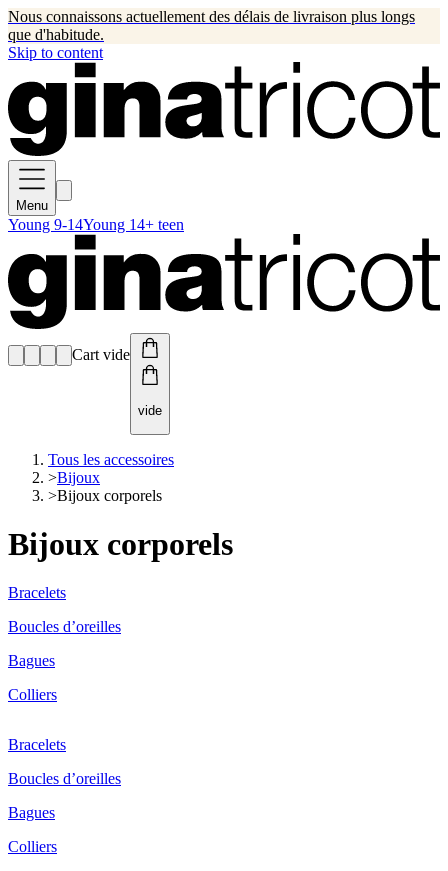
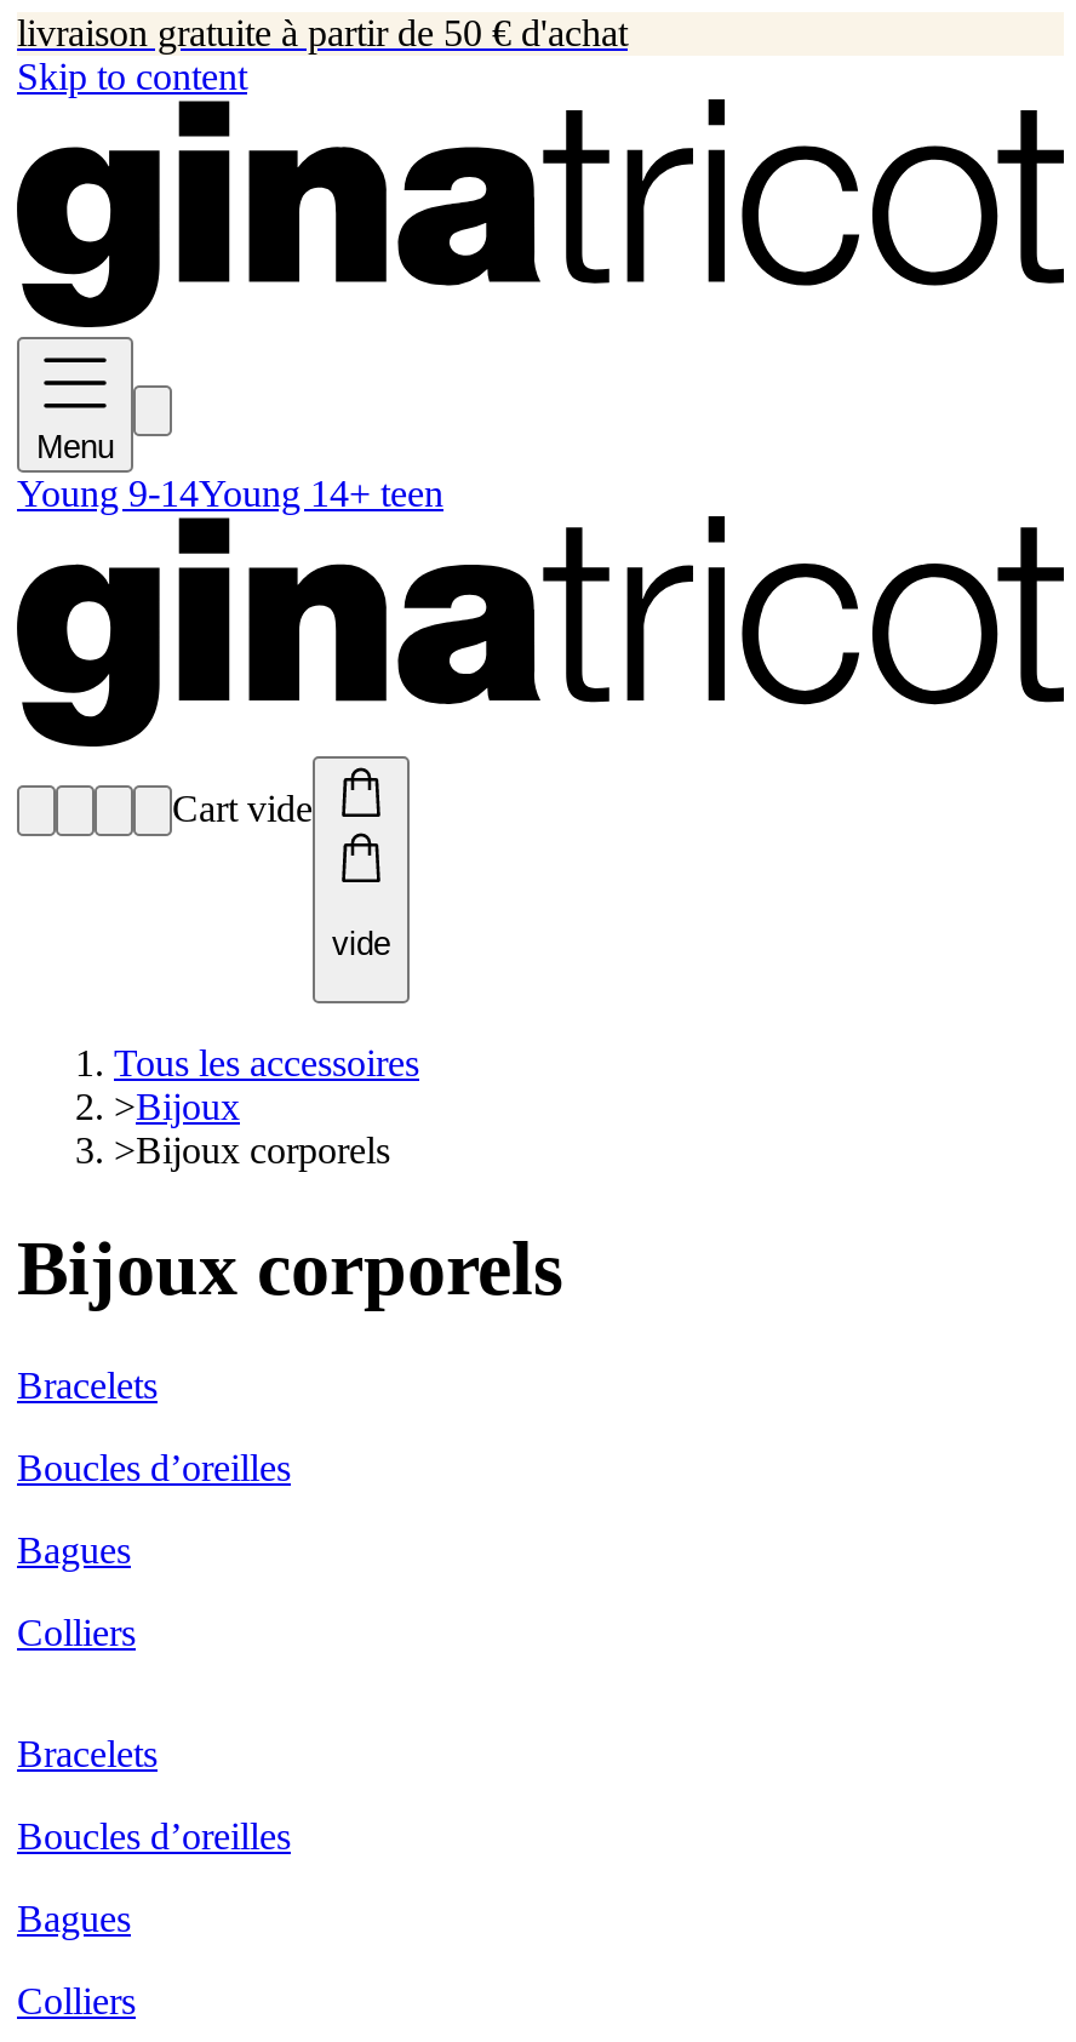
[8,8,415,43] Nous connaissons actuellement des délais de livraison plus longs | que d'habitude. -> [17,12,628,53] livraison gratuite à partir de 50 € d'achat

